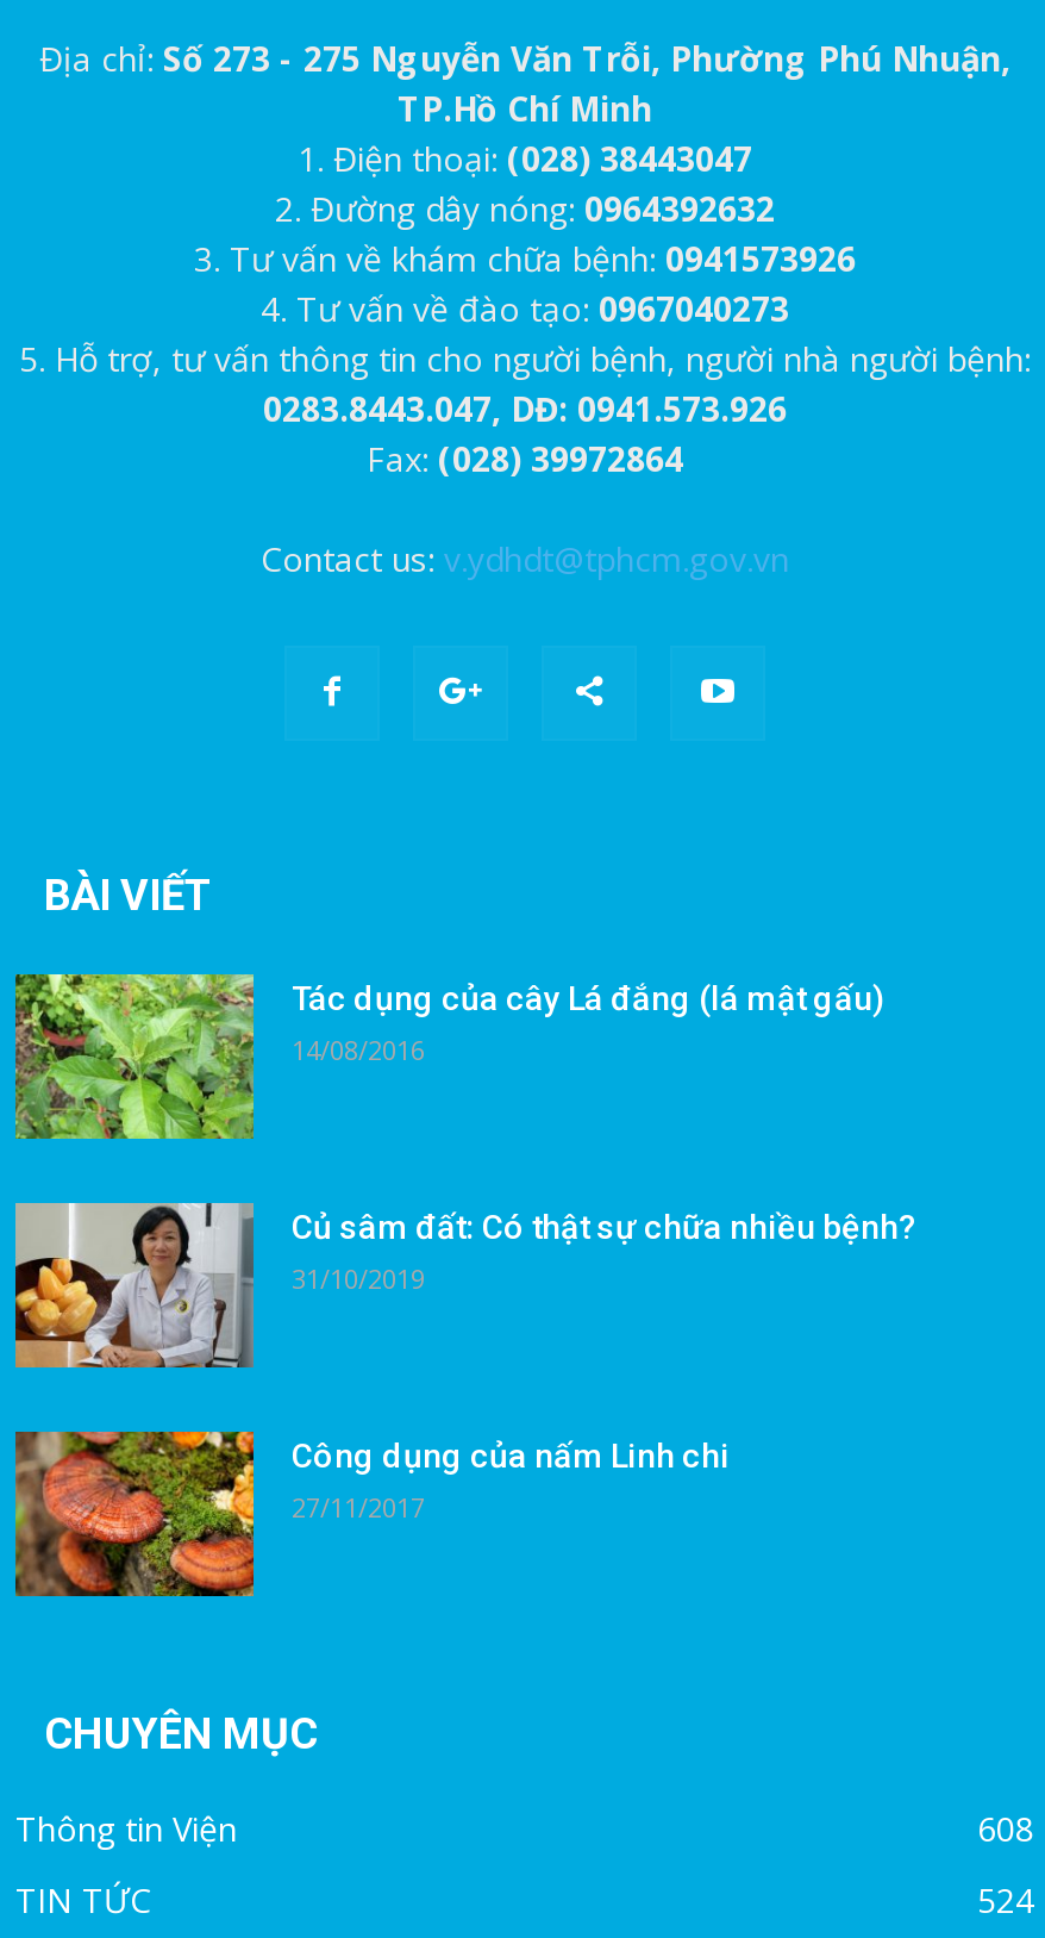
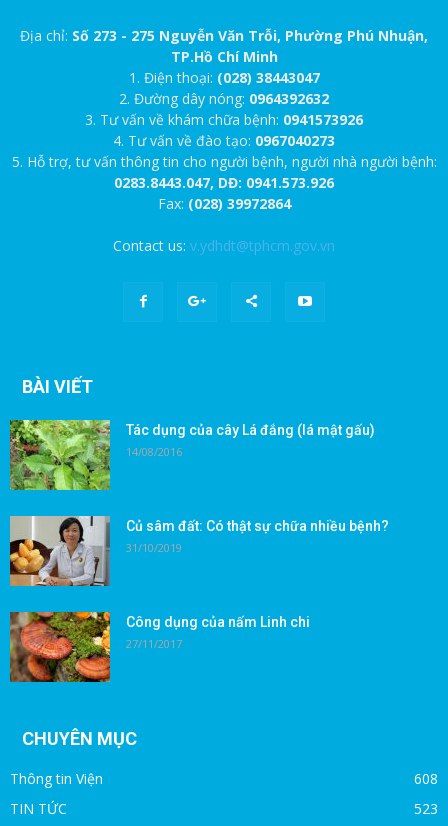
[977,1878,1034,1923] 524 -> [414,799,438,818] 523

